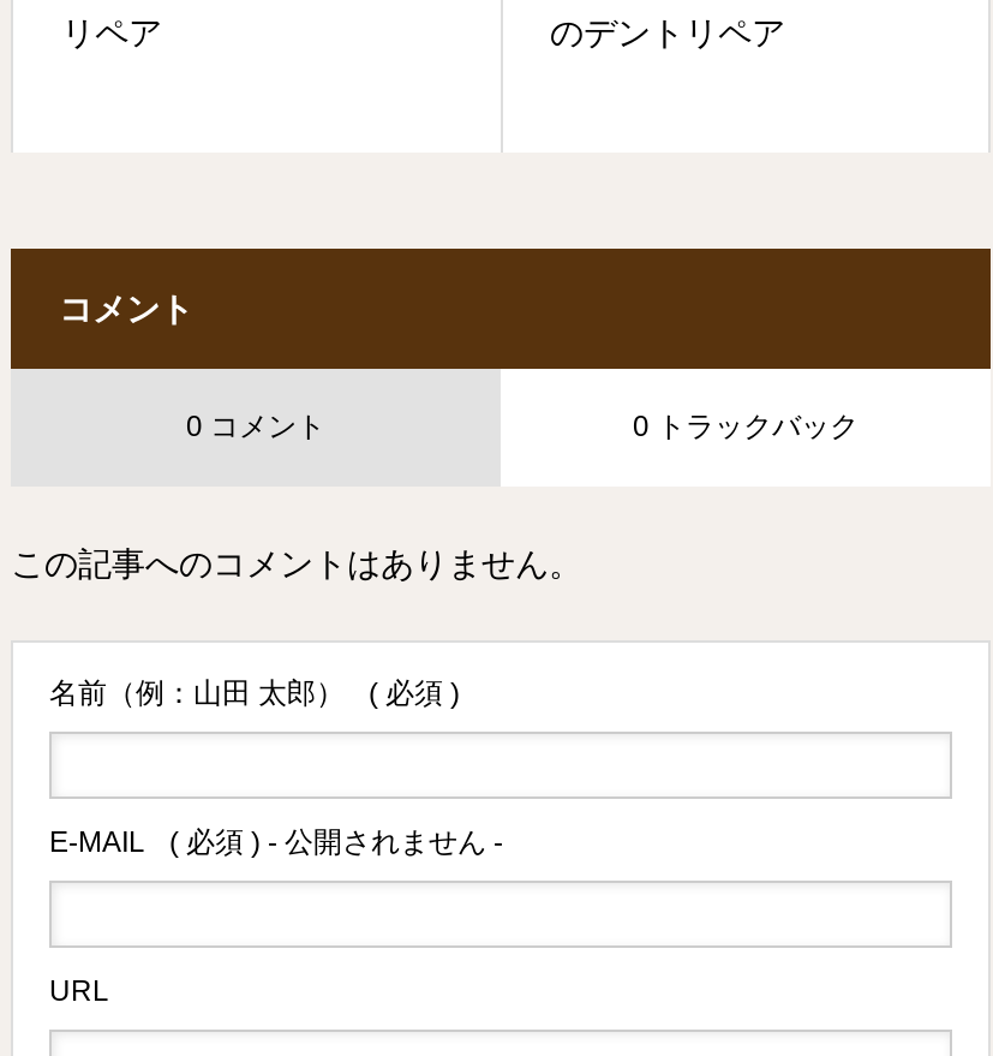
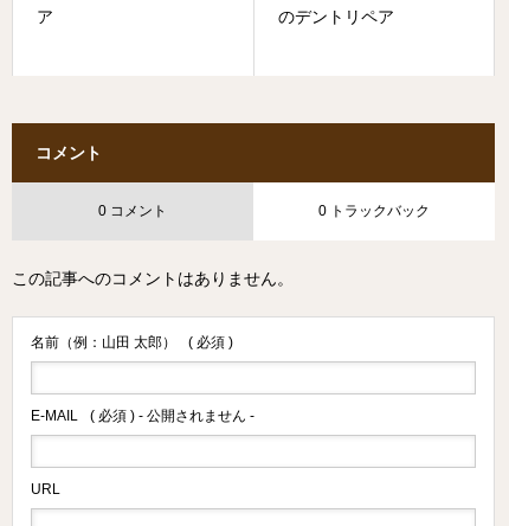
[61,12,162,50] リペア -> [37,7,53,25] ア

